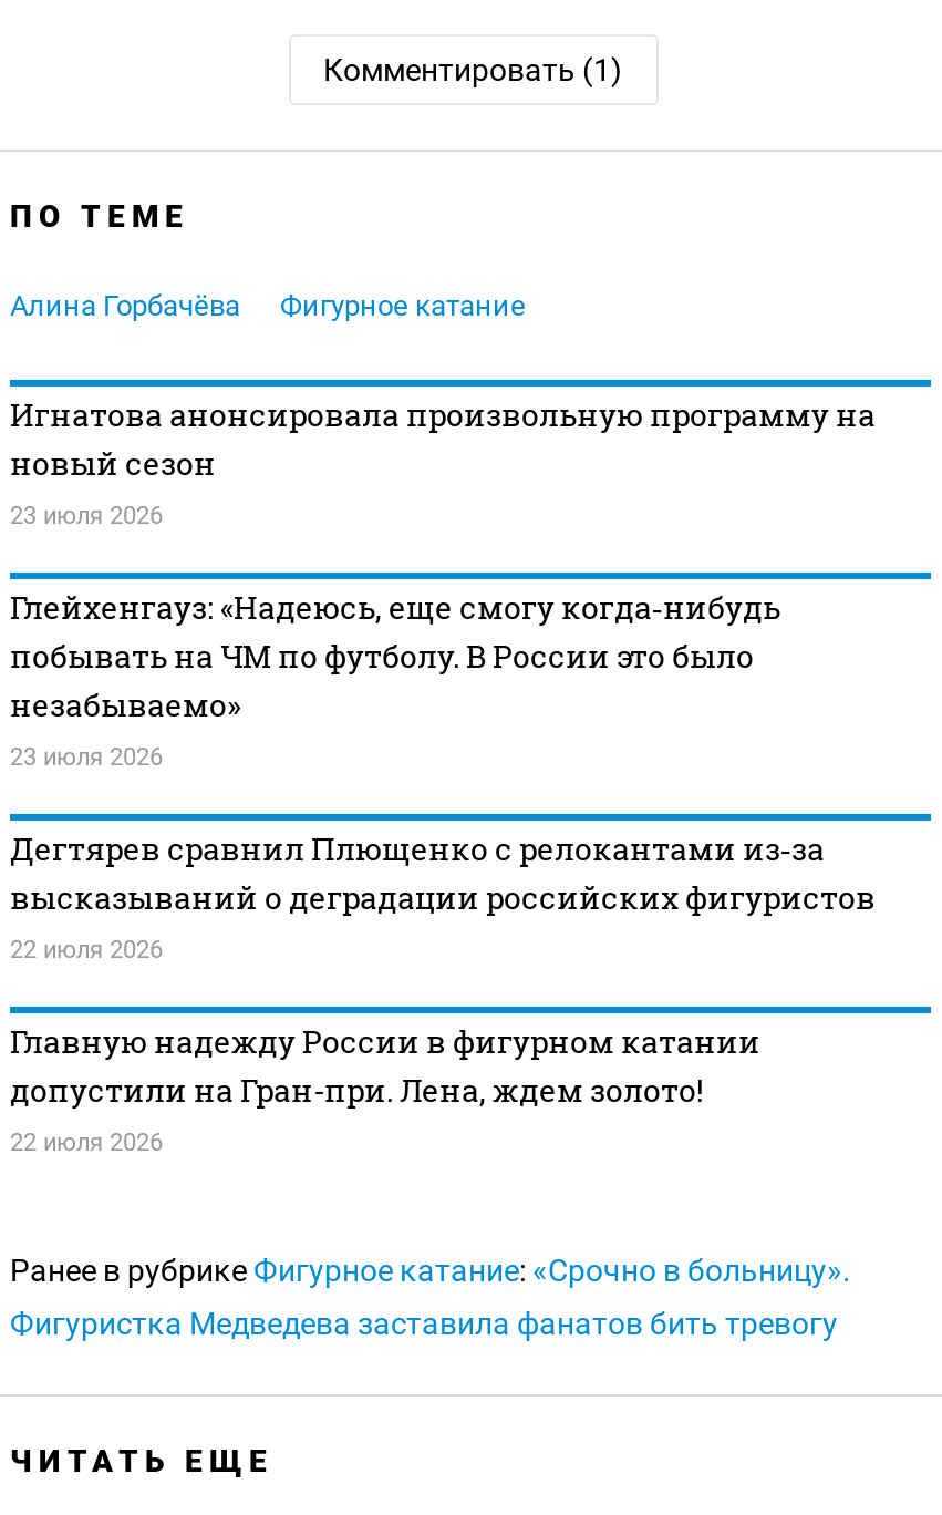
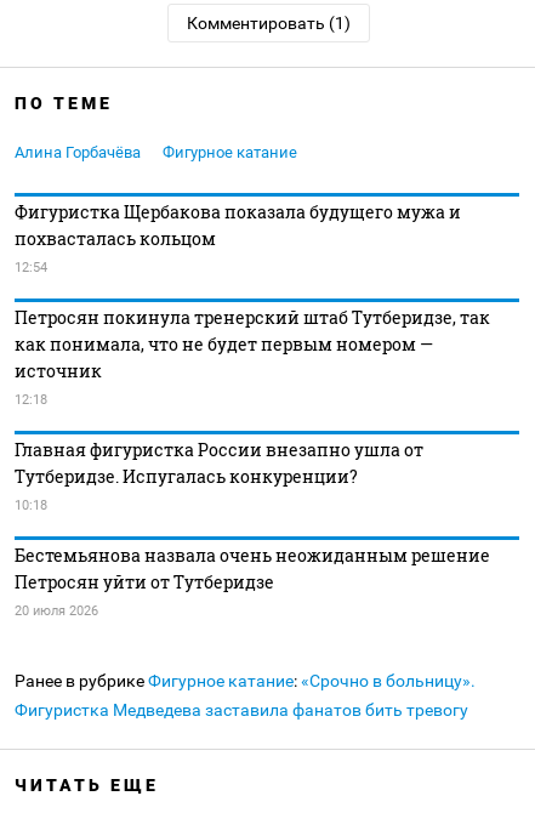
[10,393,876,530] Игнатова анонсировала произвольную программу на | новый сезон | 23 июля 2026 -> [15,200,461,275] Фигуристка Щербакова показала будущего мужа и | похвасталась кольцом | 12:54
[10,586,780,772] Глейхенгауз: «Надеюсь, еще смогу когда‑нибудь | побывать на ЧМ по футболу. В России это было | незабываемо» | 23 июля 2026 -> [15,306,490,408] Петросян покинула тренерский штаб Тутберидзе, так | как понимала, что не будет первым номером — | источник | 12:18
[10,827,876,965] Дегтярев сравнил Плющенко с релокантами из‑за | высказываний о деградации российских фигуристов | 22 июля 2026 -> [15,438,423,513] Главная фигуристка России внезапно ушла от | Тутберидзе. Испугалась конкуренции? | 10:18
[10,1020,760,1157] Главную надежду России в фигурном катании | допустили на Гран-при. Лена, ждем золото! | 22 июля 2026 -> [15,544,490,619] Бестемьянова назвала очень неожиданным решение | Петросян уйти от Тутберидзе | 20 июля 2026

